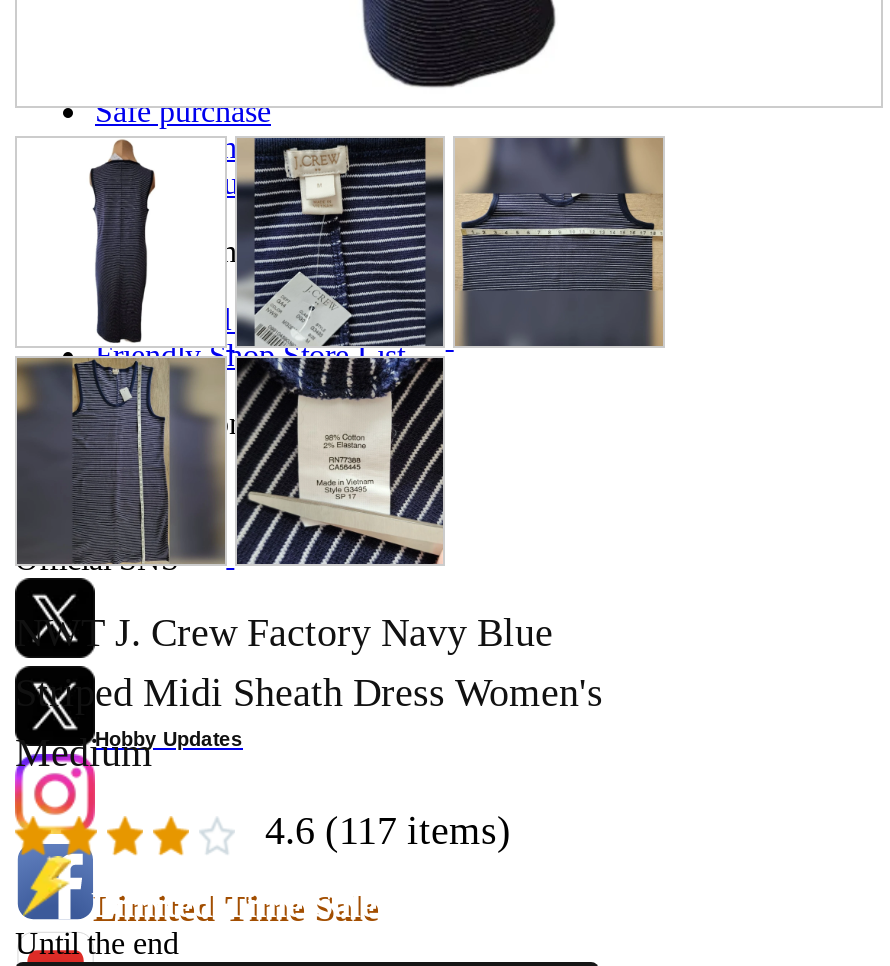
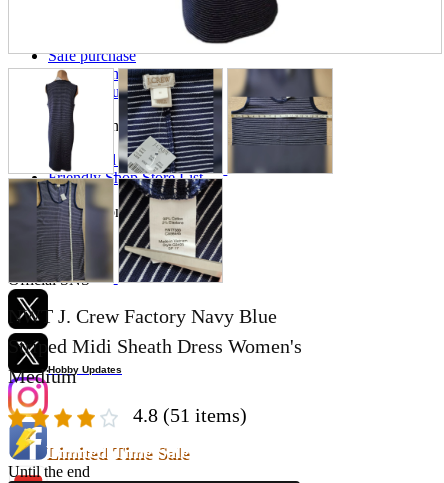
[255,808,511,852] 4.6 (117 items) -> [128,404,247,426] 4.8 (51 items)

